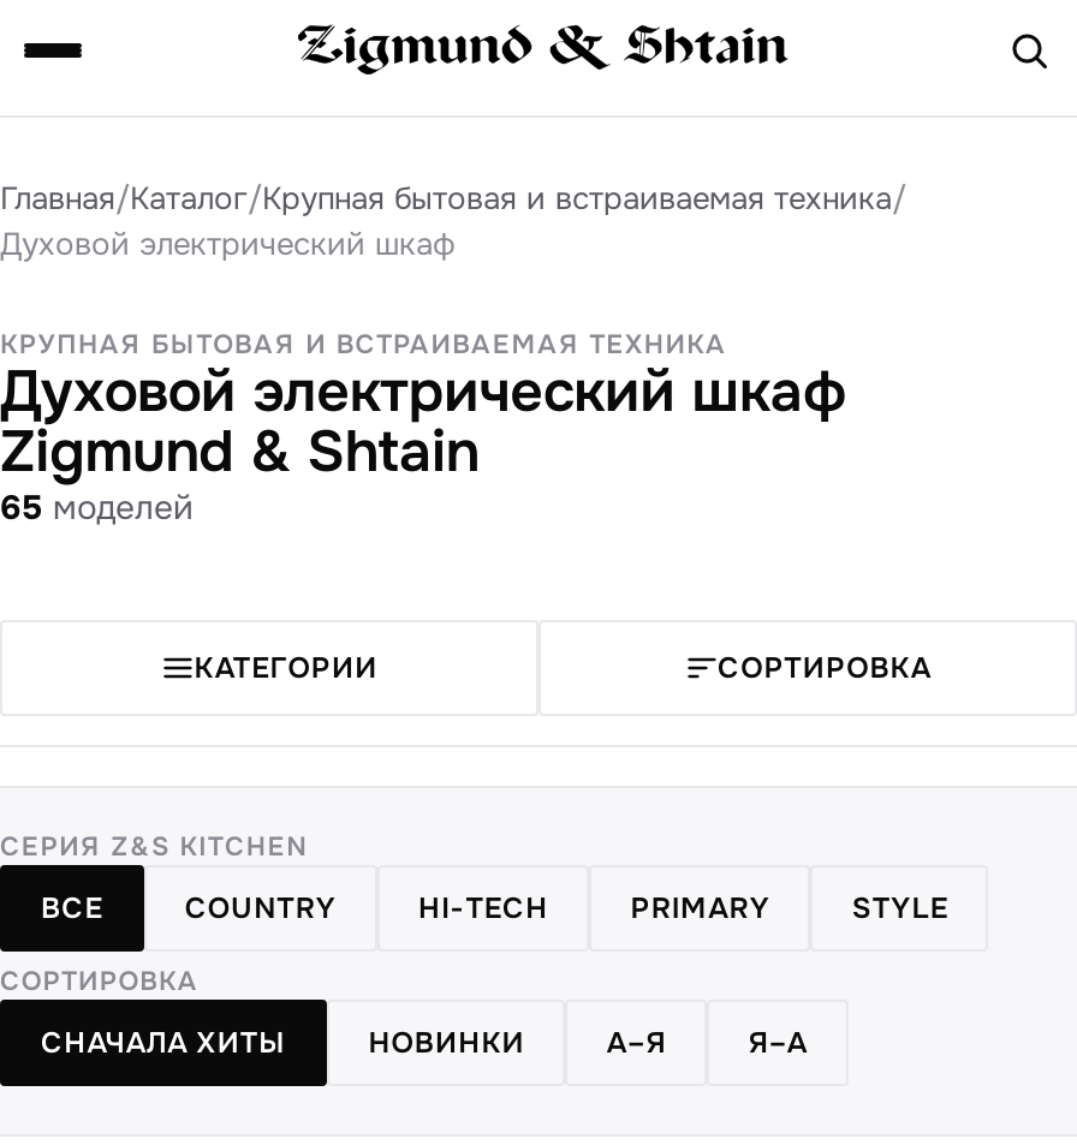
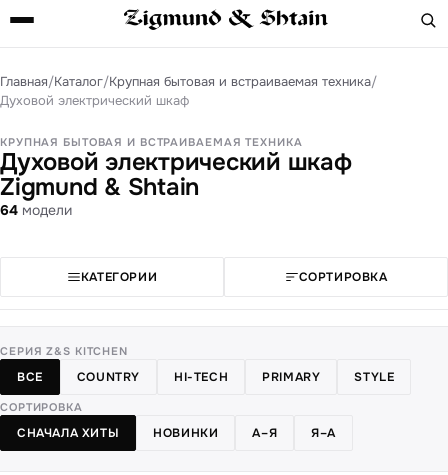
[0,485,192,529] 65 моделей -> [0,201,72,219] 64 модели

